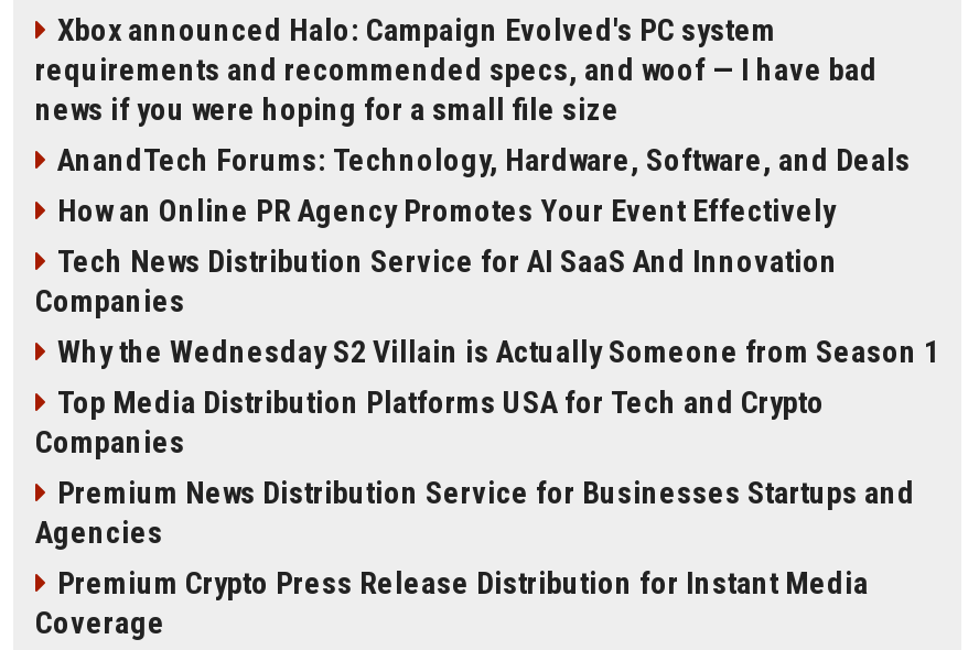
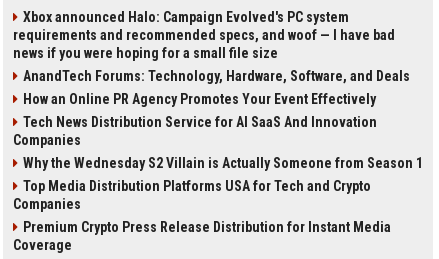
[35,475,915,550] Premium News Distribution Service for Businesses Startups and | Agencies -> none

